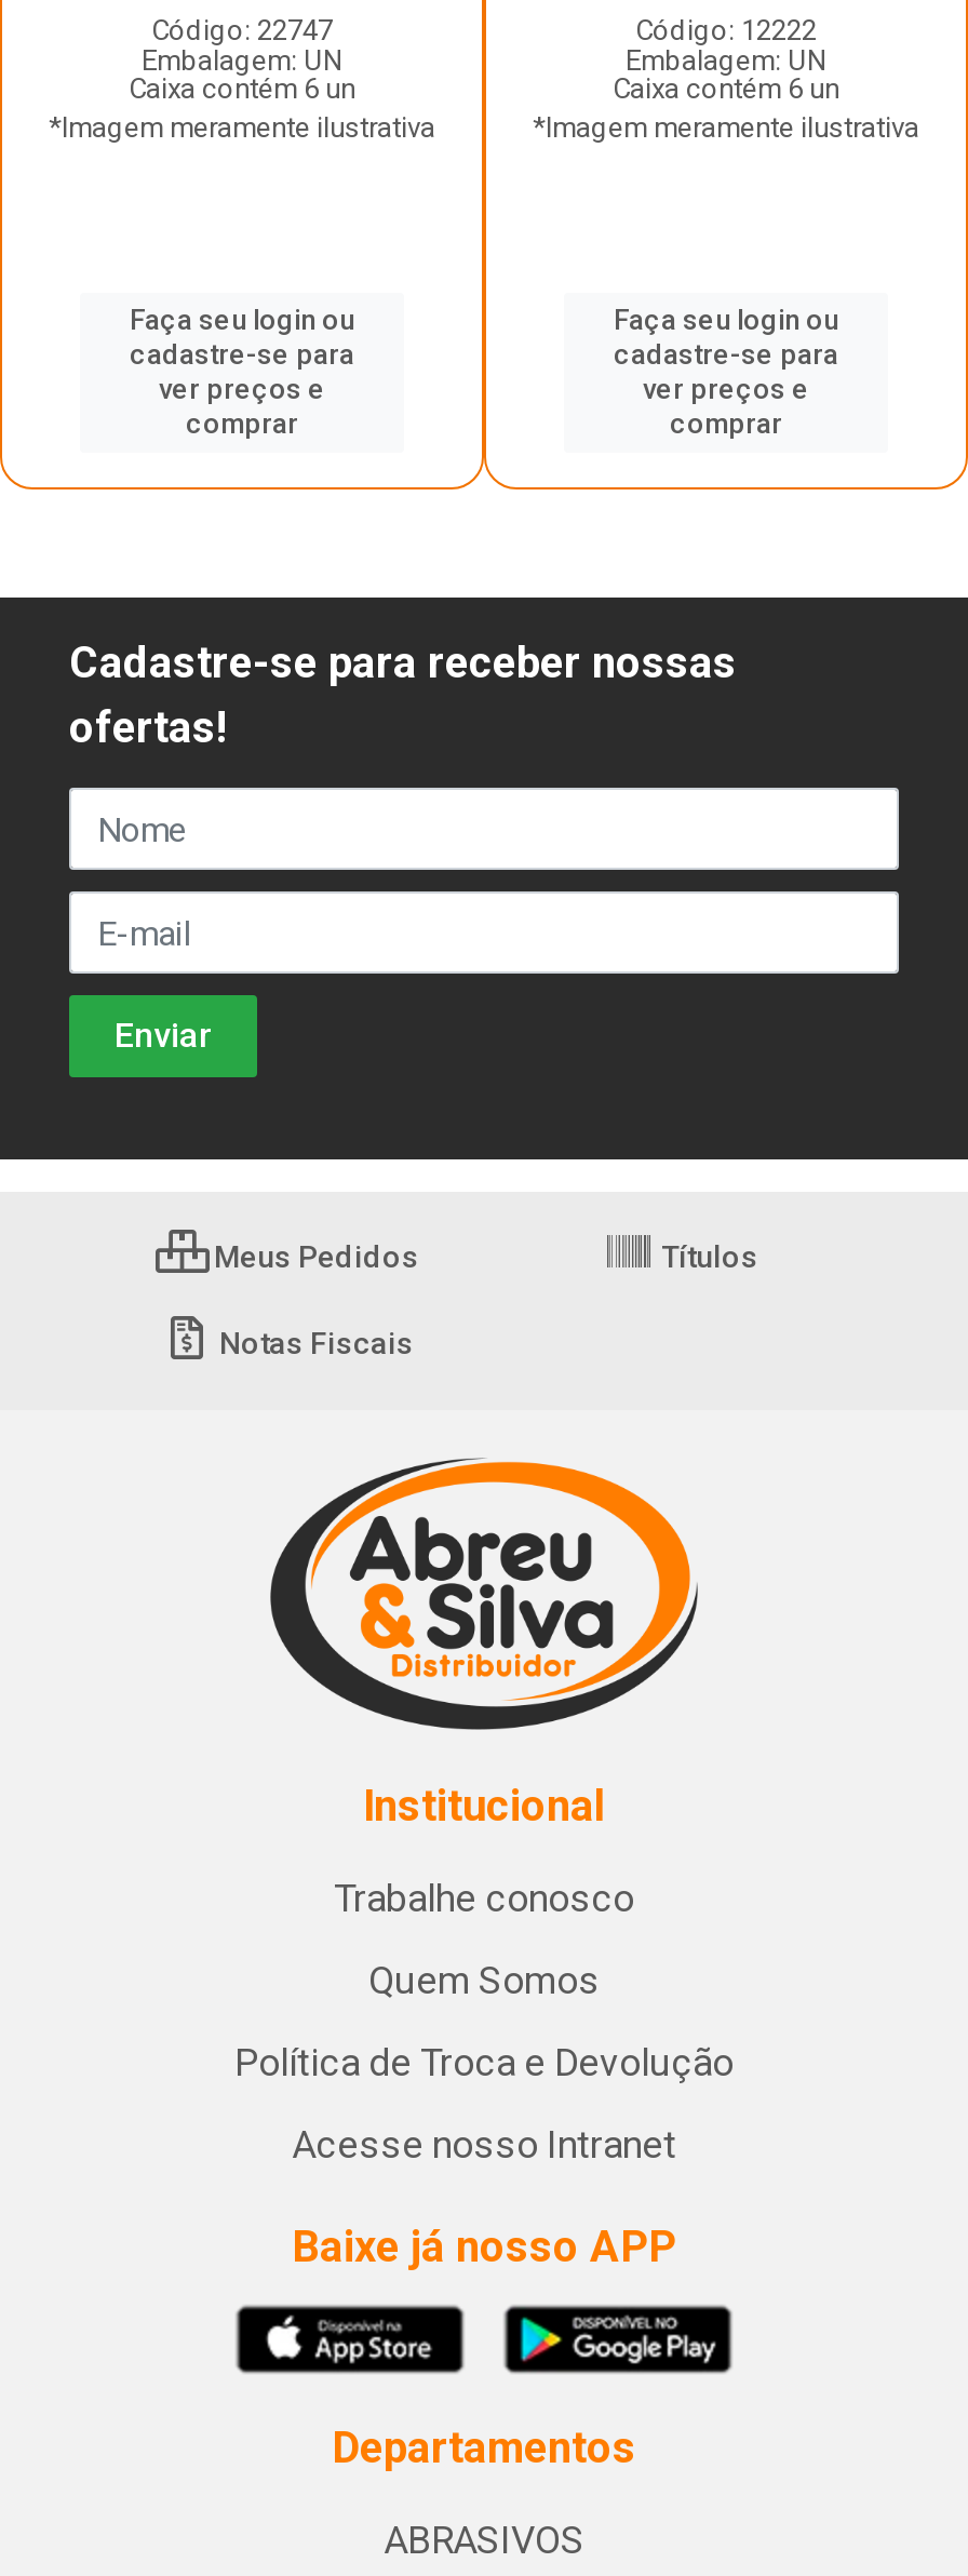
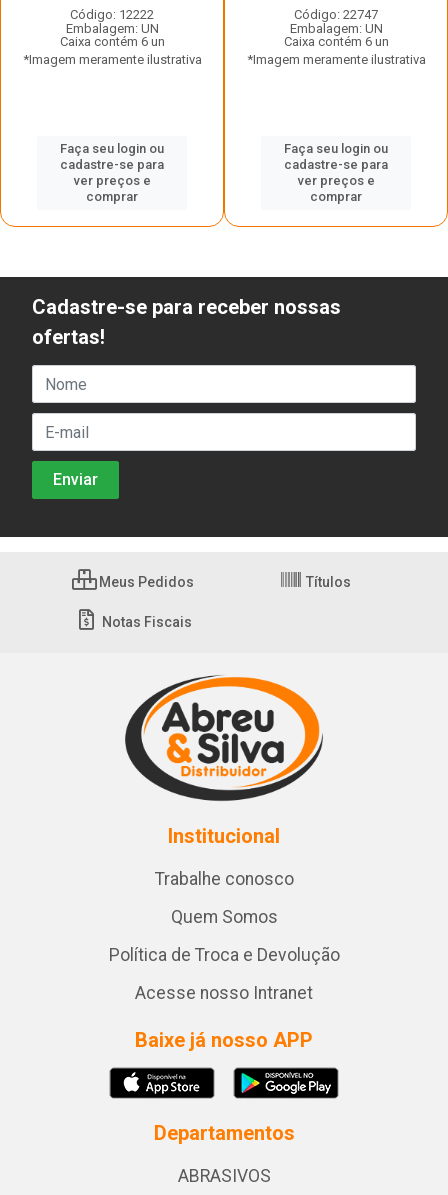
[151,13,333,46] Código: 22747 -> [70,7,154,22] Código: 12222
[635,13,817,46] Código: 12222 -> [294,7,378,22] Código: 22747

